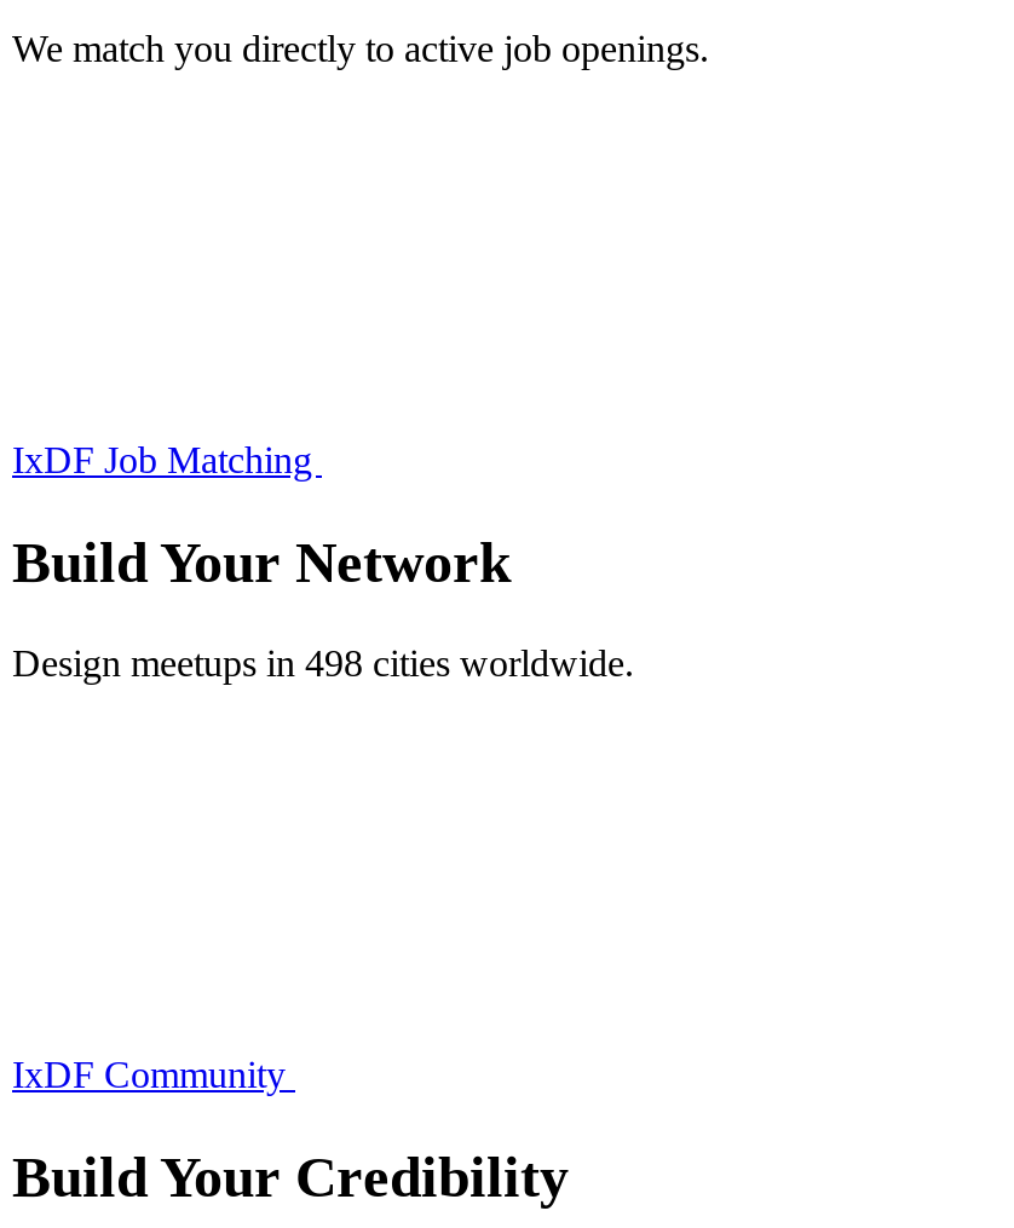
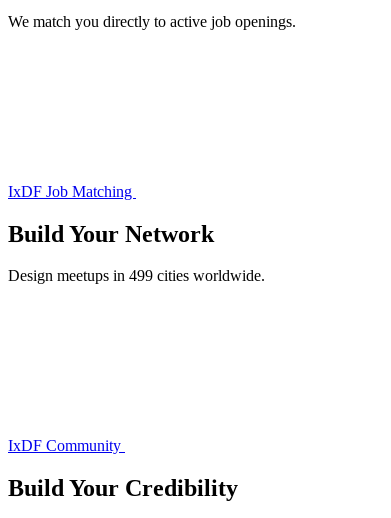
[12,643,634,685] Design meetups in 498 cities worldwide. -> [8,267,265,284] Design meetups in 499 cities worldwide.

